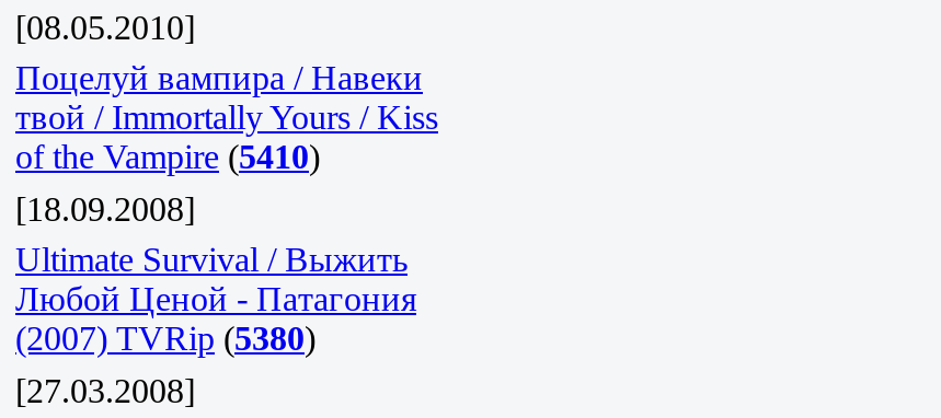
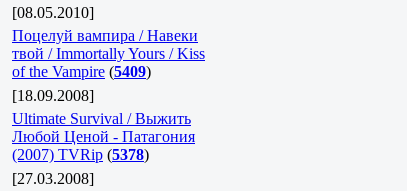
[15,138,320,175] of the Vampire (5410) -> [12,63,151,80] of the Vampire (5409)
[15,320,315,357] (2007) TVRip (5380) -> [12,146,149,163] (2007) TVRip (5378)

